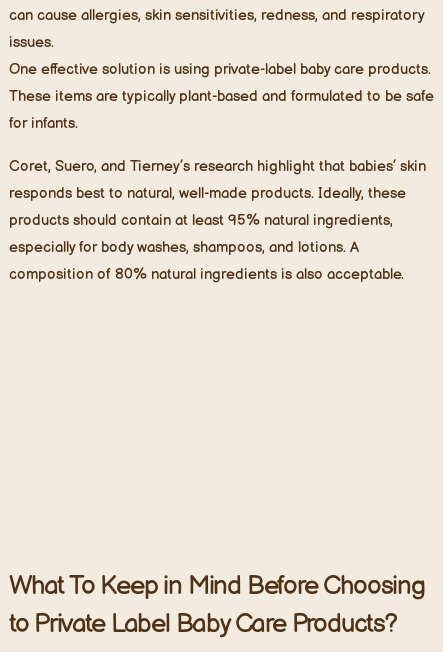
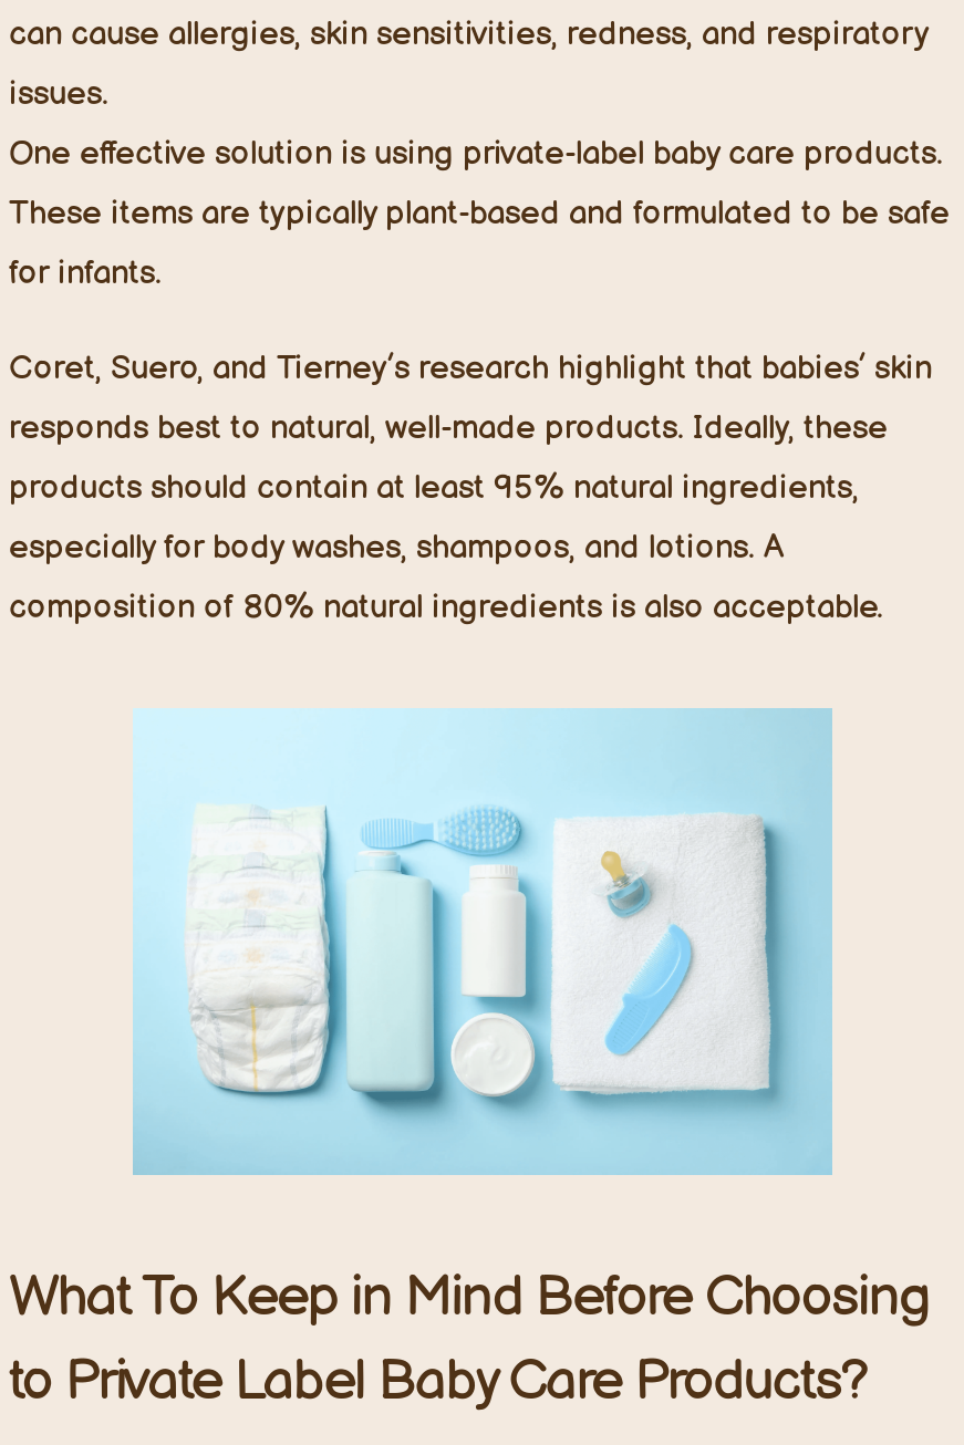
none -> [131,706,835,1177] [image]

